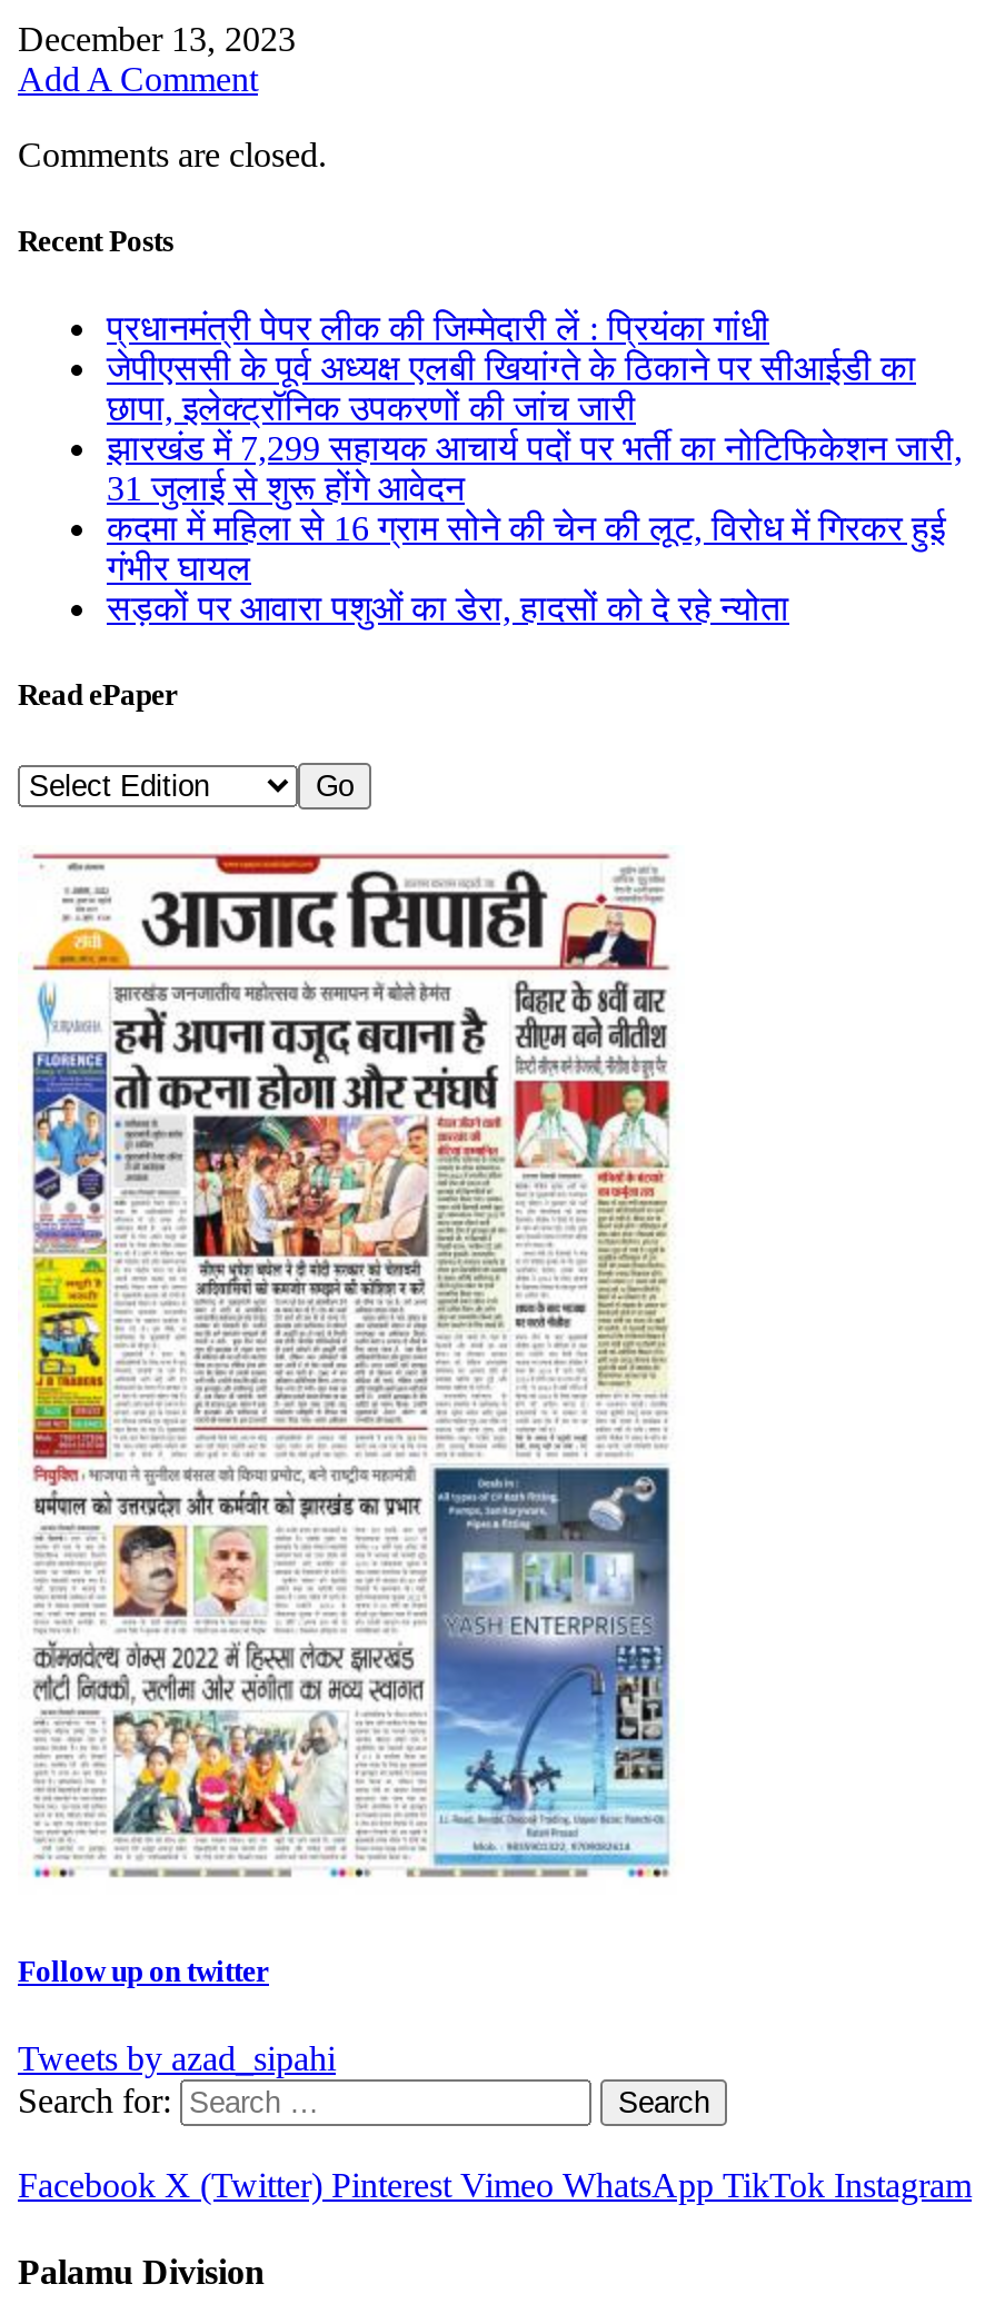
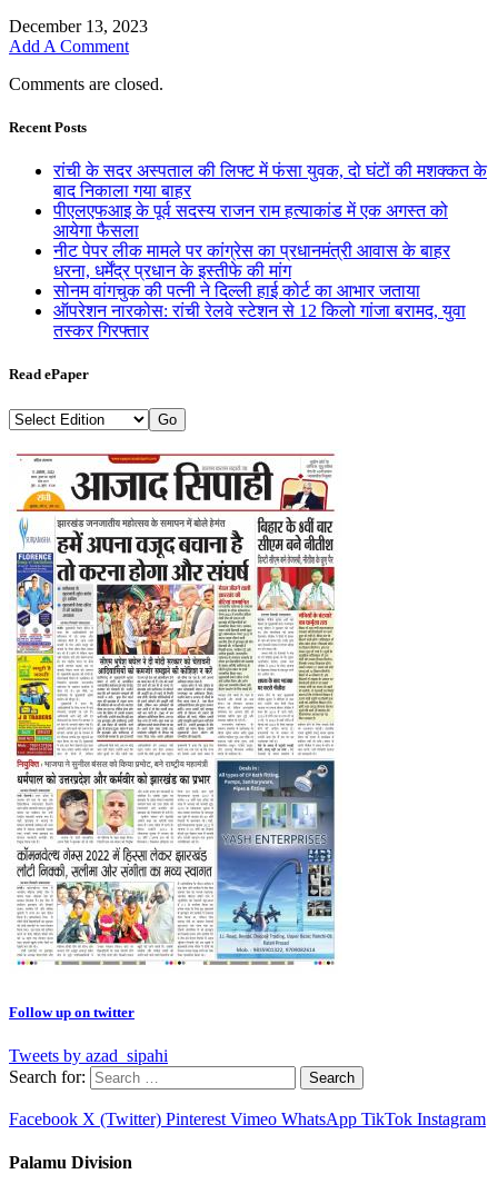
[107,309,963,627] प्रधानमंत्री पेपर लीक की जिम्मेदारी लें : प्रियंका गांधी | जेपीएससी के पूर्व अध्यक्ष एलबी खियांग्ते के ठिकाने पर सीआईडी का | छापा, इलेक्ट्रॉनिक उपकरणों की जांच जारी | झारखंड में 7,299 सहायक आचार्य पदों पर भर्ती का नोटिफिकेशन जारी, | 31 जुलाई से शुरू होंगे आवेदन | कदमा में महिला से 16 ग्राम सोने की चेन की लूट, विरोध में गिरकर हुई | गंभीर घायल | सड़कों पर आवारा पशुओं का डेरा, हादसों को दे रहे न्योता -> [53,161,487,340] रांची के सदर अस्पताल की लिफ्ट में फंसा युवक, दो घंटों की मशक्कत के | बाद निकाला गया बाहर | पीएलएफआइ के पूर्व सदस्य राजन राम हत्याकांड में एक अगस्त को | आयेगा फैसला | नीट पेपर लीक मामले पर कांग्रेस का प्रधानमंत्री आवास के बाहर | धरना, धर्मेंद्र प्रधान के इस्तीफे की मांग | सोनम वांगचुक की पत्नी ने दिल्ली हाई कोर्ट का आभार जताया | ऑपरेशन नारकोस: रांची रेलवे स्टेशन से 12 किलो गांजा बरामद, युवा | तस्कर गिरफ्तार

